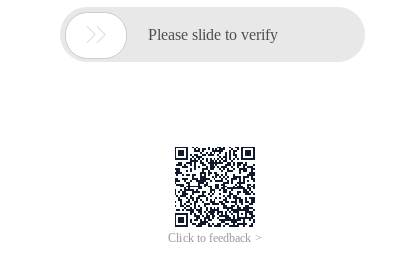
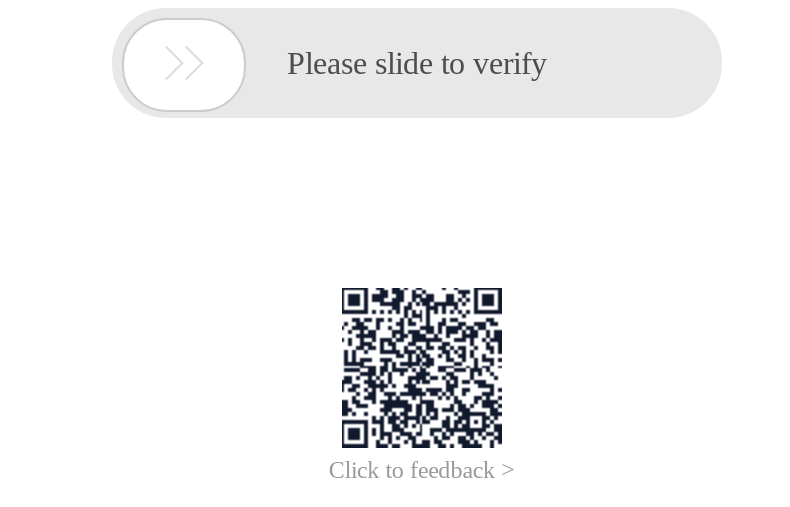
[174,146,256,228] [image] -> [340,288,504,450] [image]

